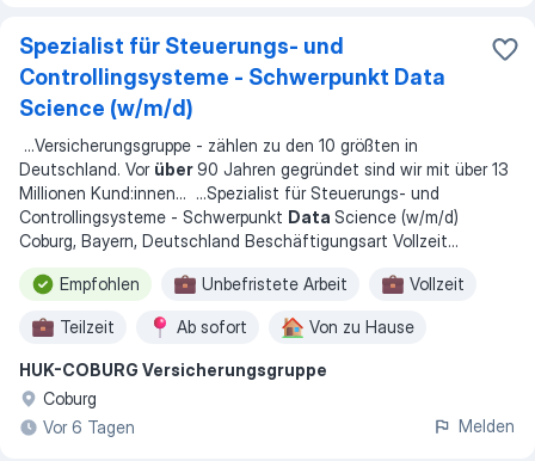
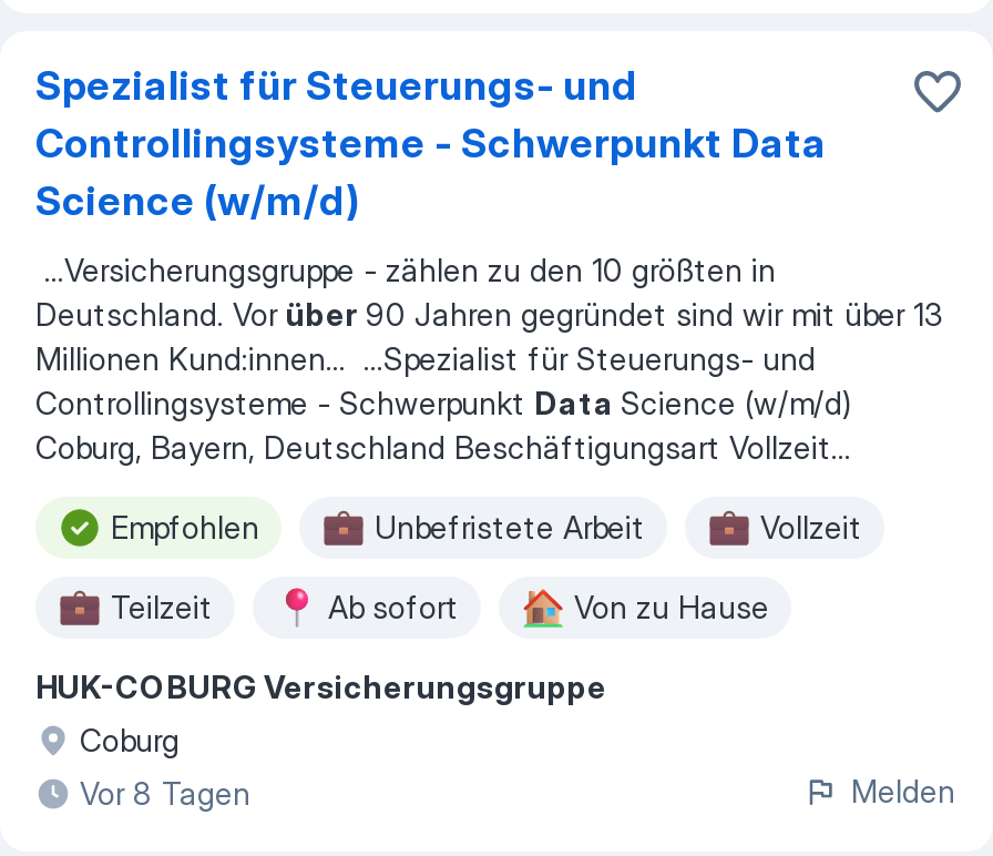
[43,417,135,437] Vor 6 Tagen -> [80,774,250,812] Vor 8 Tagen

